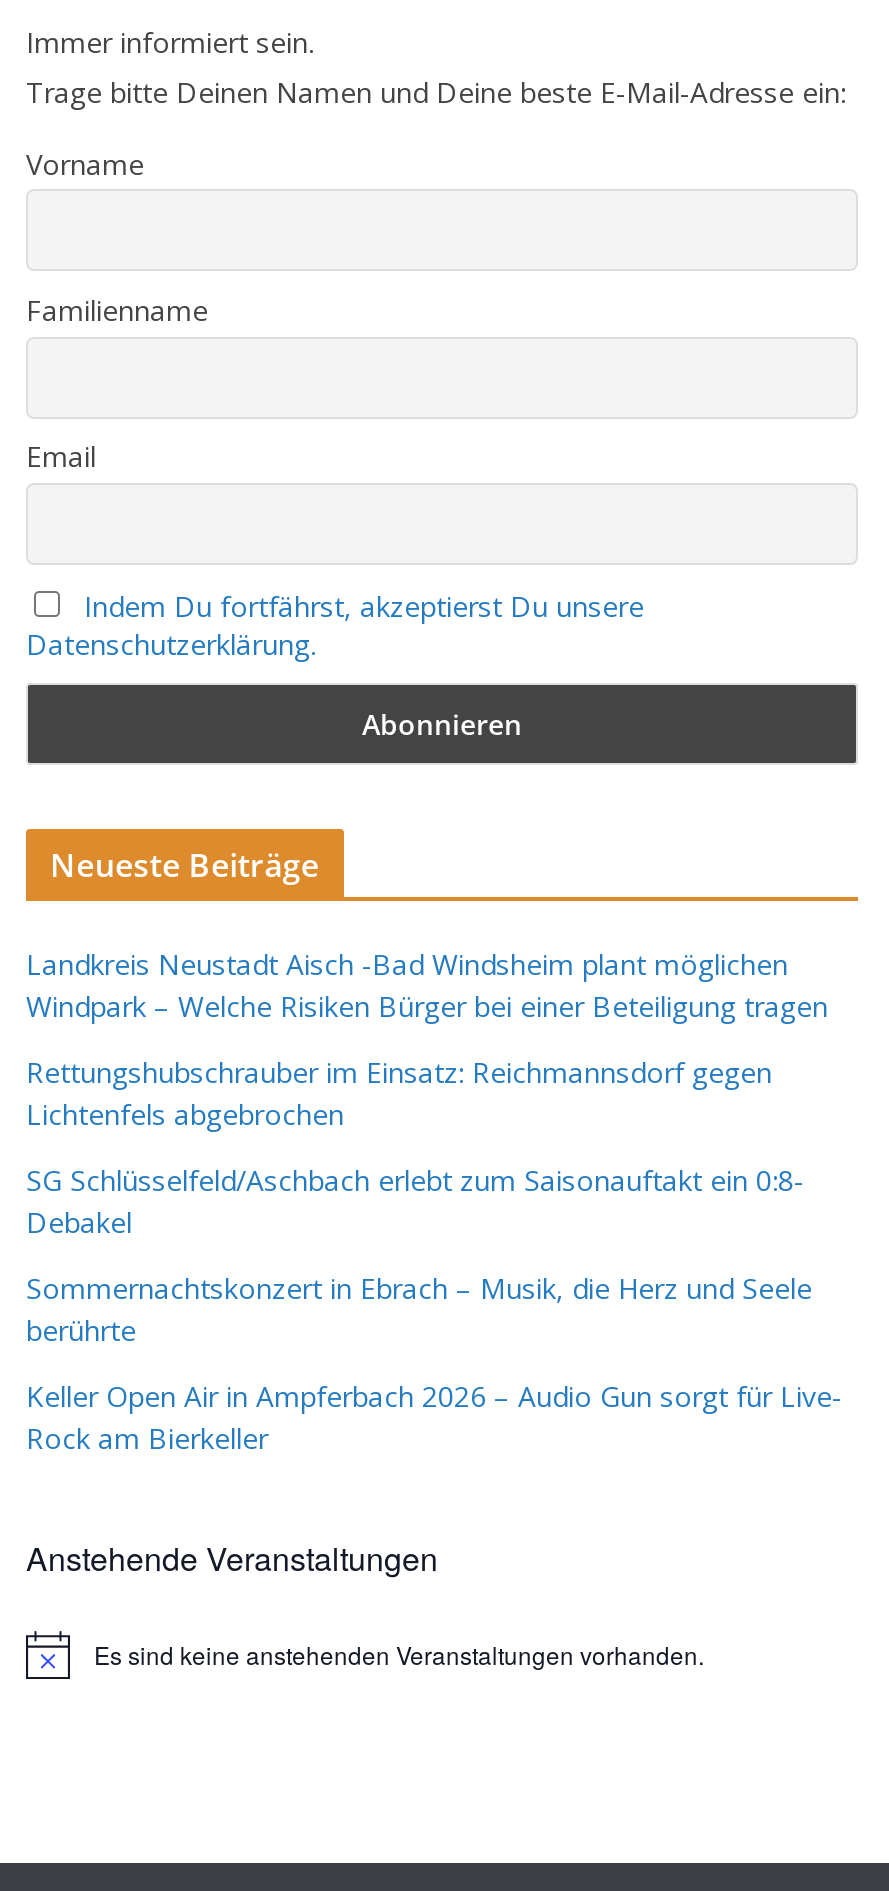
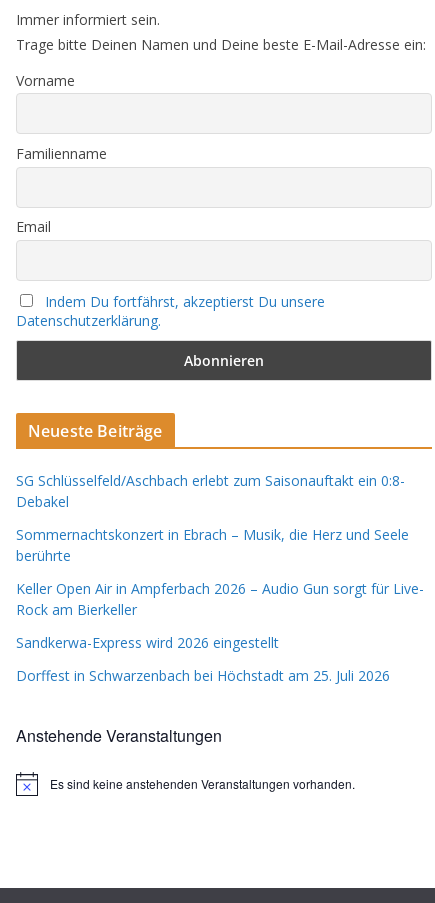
[26,944,828,1132] Landkreis Neustadt Aisch -Bad Windsheim plant möglichen | Windpark – Welche Risiken Bürger bei einer Beteiligung tragen | Rettungshubschrauber im Einsatz: Reichmannsdorf gegen | Lichtenfels abgebrochen -> none
moved [26,1160,842,1456] -> [16,470,424,618]: SG Schlüsselfeld/Aschbach erlebt zum Saisonauftakt ein 0:8- | Debakel | Sommernachtskonzert in Ebrach – Musik, die Herz und Seele | berührte | Keller Open Air in Ampferbach 2026 – Audio Gun sorgt für Live- | Rock am Bierkeller
none -> [16,632,390,684] Sandkerwa-Express wird 2026 eingestellt | Dorffest in Schwarzenbach bei Höchstadt am 25. Juli 2026

